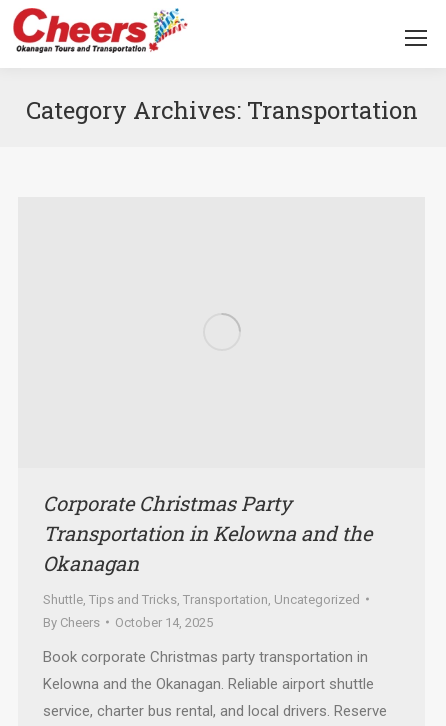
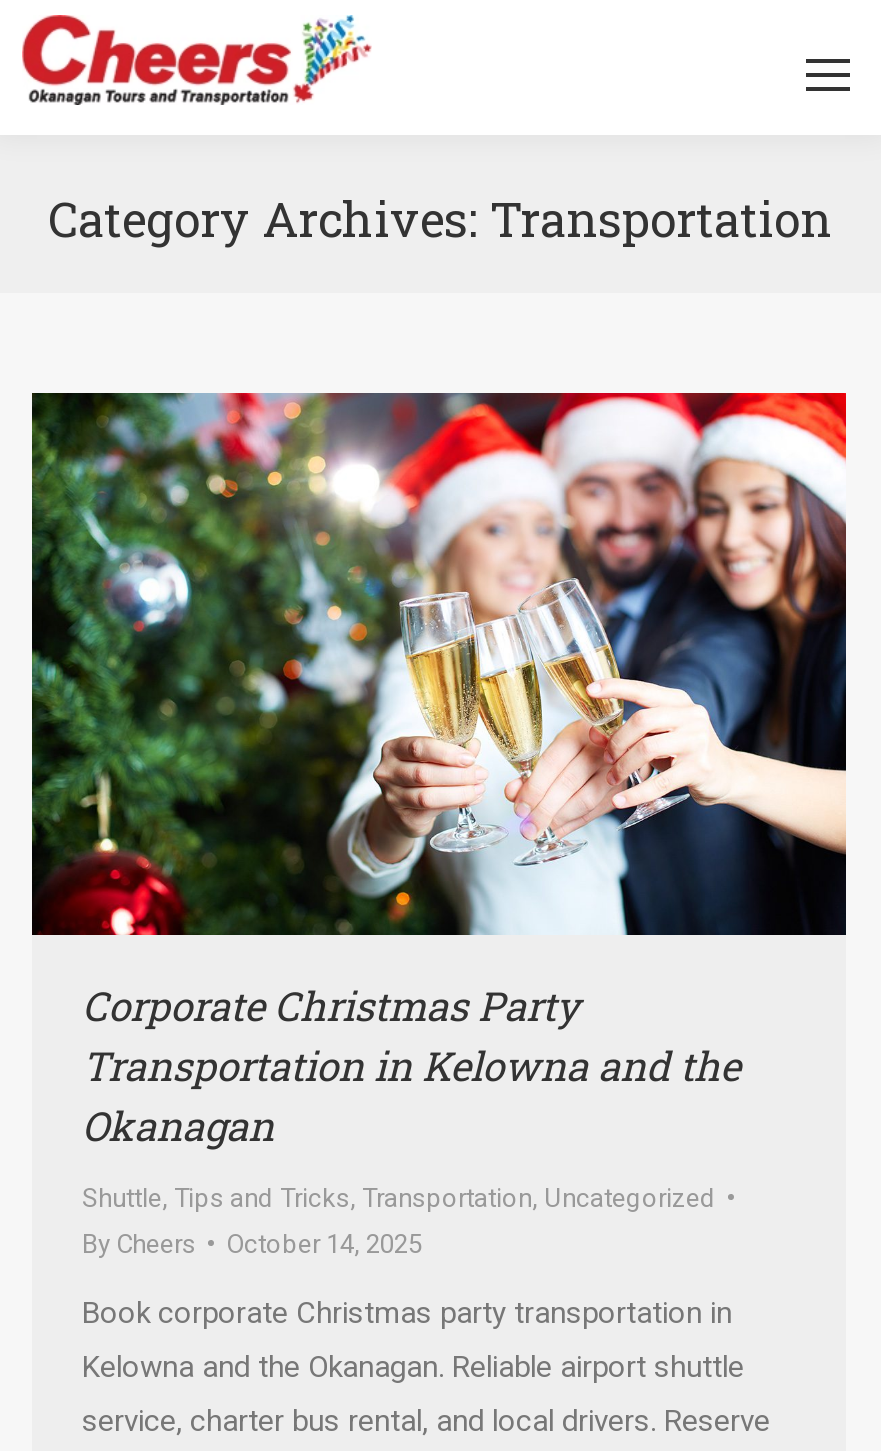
none -> [30,391,848,937] [image]

